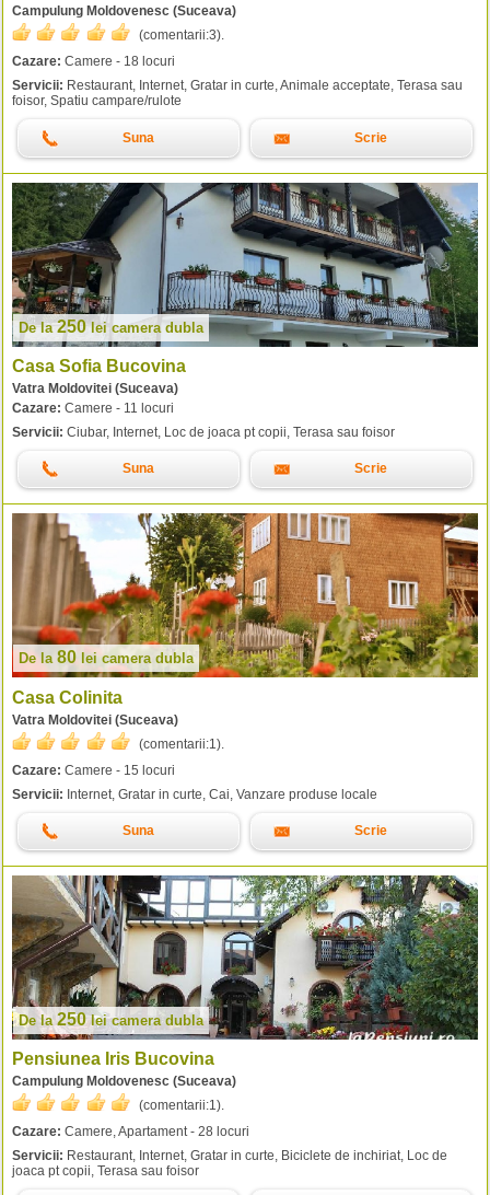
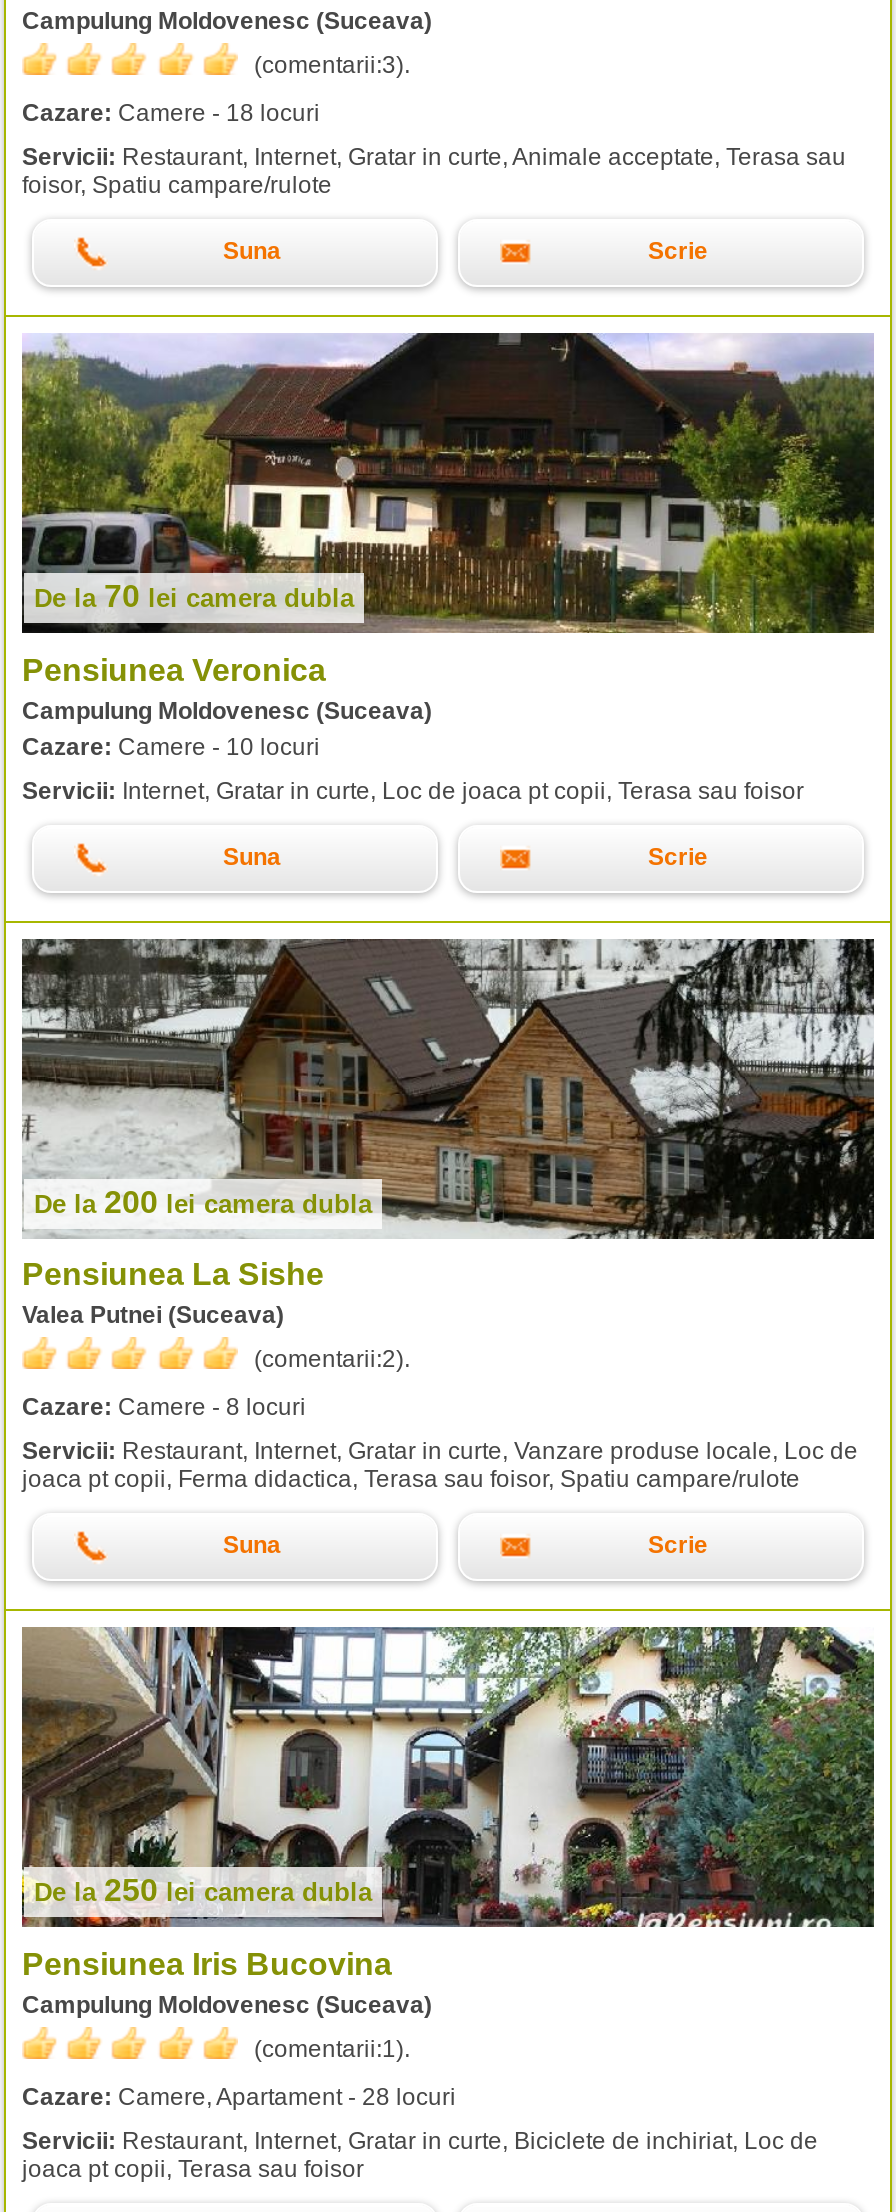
[11,182,479,348] [image] | De la 250 lei camera dubla -> [20,332,876,634] [image] | De la 70 lei camera dubla
[12,357,186,416] Casa Sofia Bucovina | Vatra Moldovitei (Suceava) | Cazare: Camere - 11 locuri -> [22,653,432,760] Pensiunea Veronica | Campulung Moldovenesc (Suceava) | Cazare: Camere - 10 locuri
[12,424,395,440] Servicii: Ciubar, Internet, Loc de joaca pt copii, Terasa sau foisor -> [22,776,804,804] Servicii: Internet, Gratar in curte, Loc de joaca pt copii, Terasa sau foisor
[12,512,479,678] [image] | De la 80 lei camera dubla -> [20,936,876,1240] [image] | De la 200 lei camera dubla
[12,688,178,727] Casa Colinita | Vatra Moldovitei (Suceava) -> [22,1258,324,1329] Pensiunea La Sishe | Valea Putnei (Suceava)
[139,736,224,751] (comentarii:1). -> [254,1345,410,1373] (comentarii:2).
[12,762,175,778] Cazare: Camere - 15 locuri -> [22,1393,306,1421] Cazare: Camere - 8 locuri
[12,786,377,802] Servicii: Internet, Gratar in curte, Cai, Vanzare produse locale -> [22,1437,858,1493] Servicii: Restaurant, Internet, Gratar in curte, Vanzare produse locale, Loc de | joaca pt copii, Ferma didactica, Terasa sau foisor, Spatiu campare/rulote

